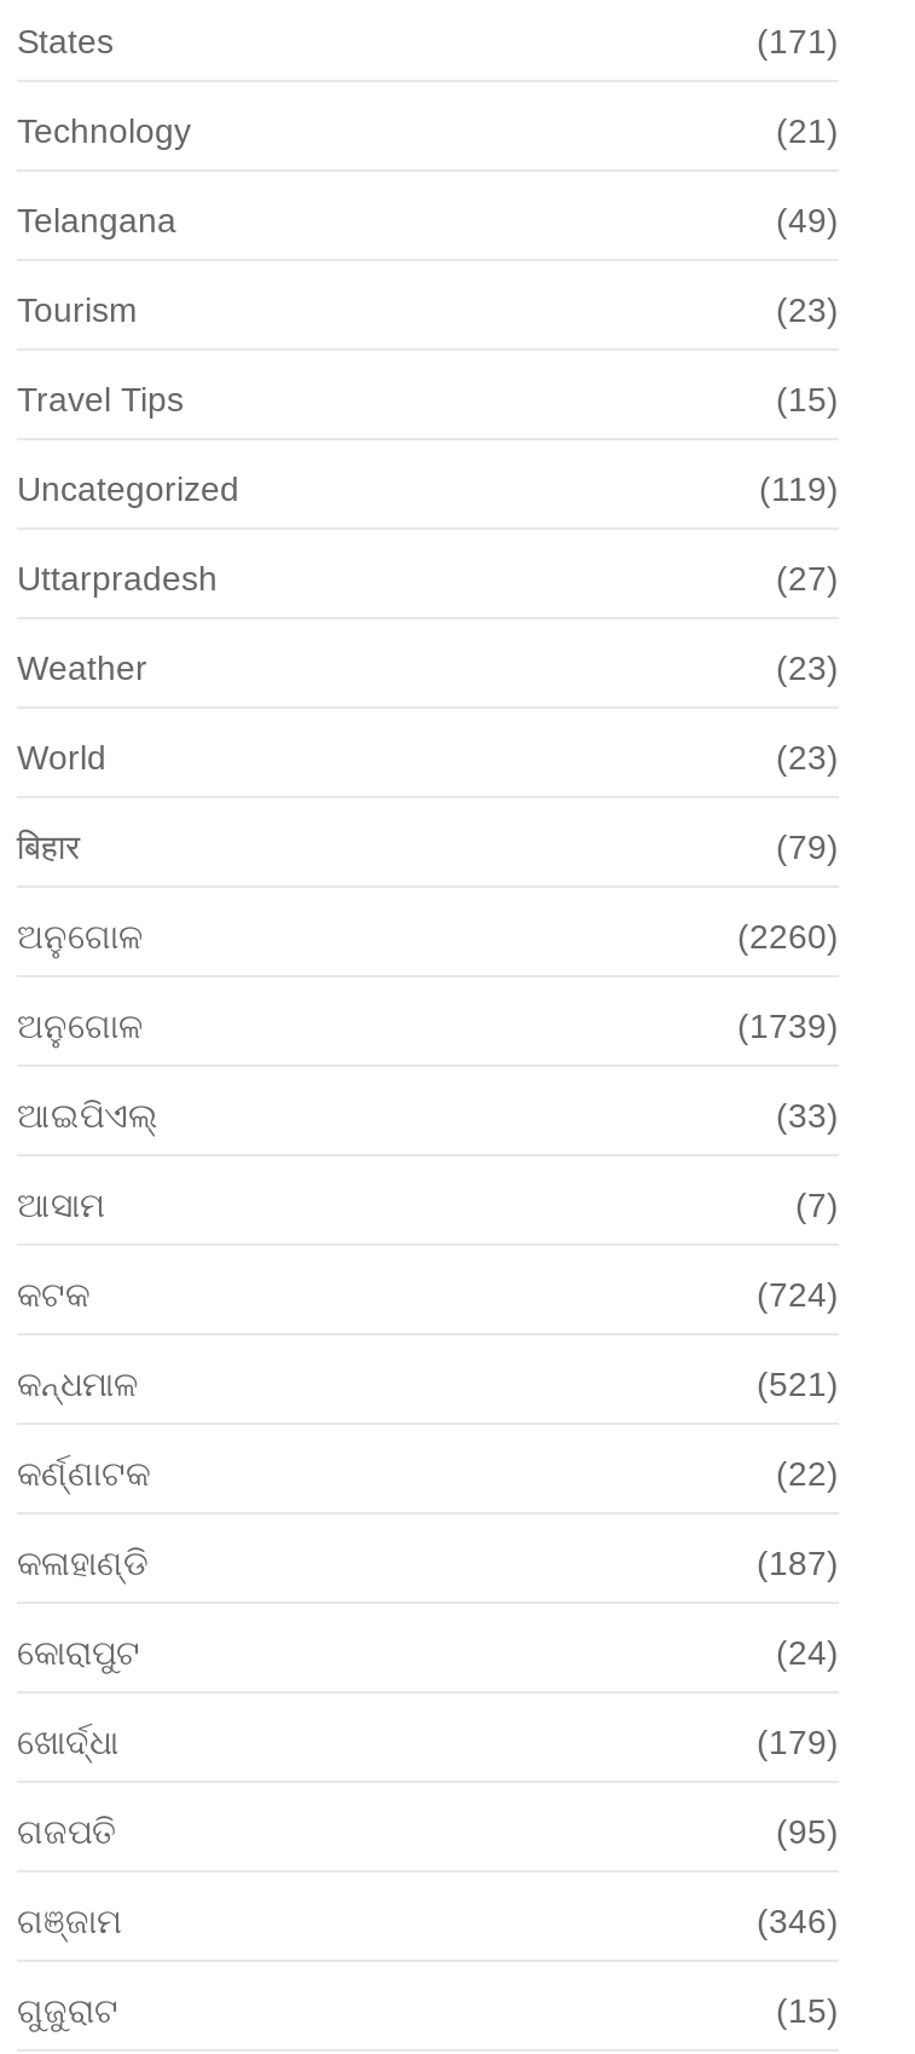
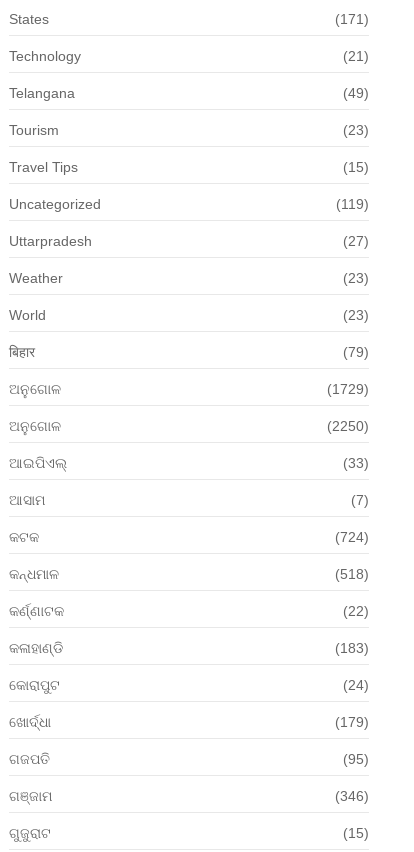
[728,917,839,955] (2260) -> [323,381,369,397] (1729)
[728,1006,839,1045] (1739) -> [323,418,369,434] (2250)
[747,1364,839,1403] (521) -> [331,566,369,582] (518)
[747,1543,839,1582] (187) -> [331,640,369,656] (183)

